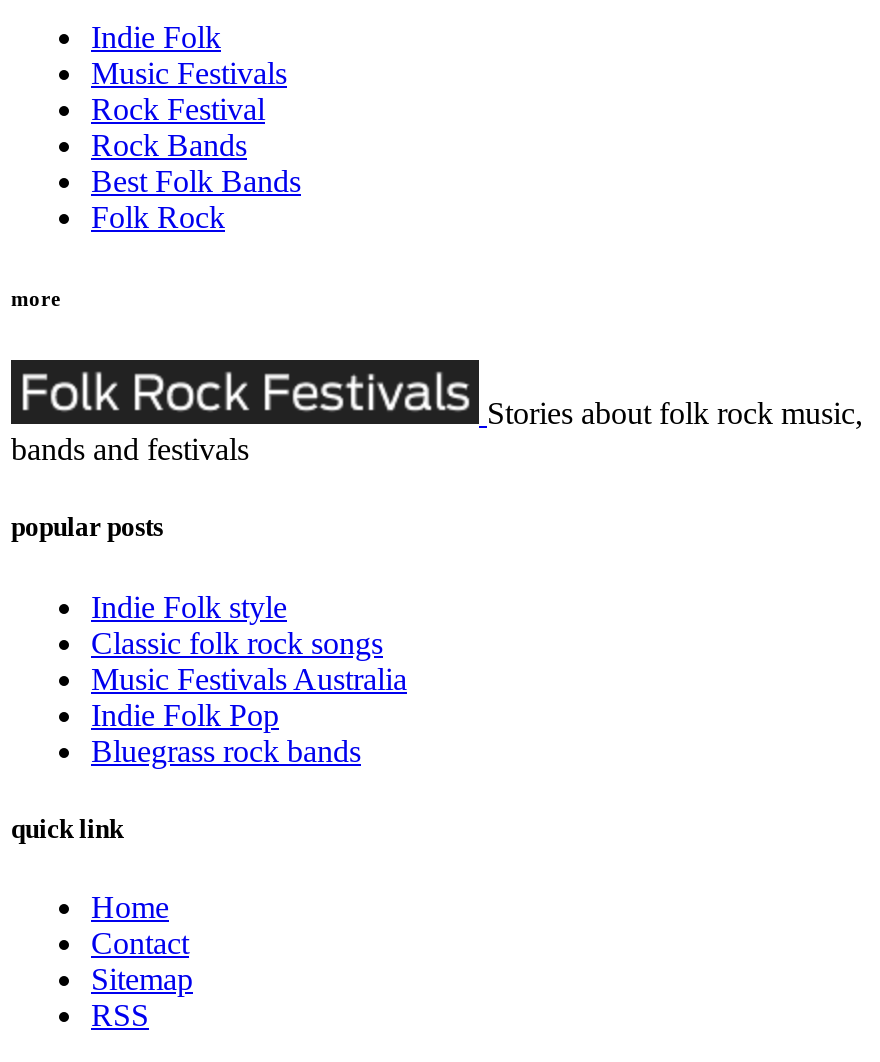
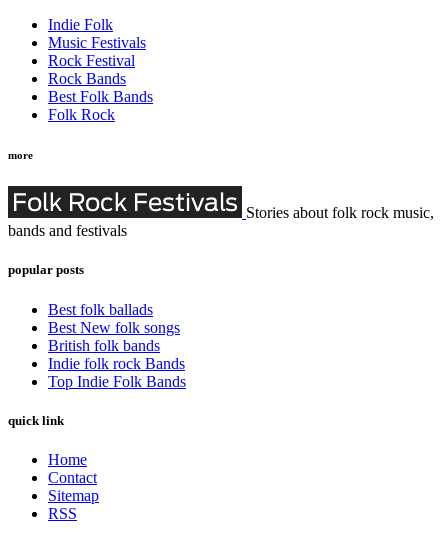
[91,589,407,767] Indie Folk style | Classic folk rock songs | Music Festivals Australia | Indie Folk Pop | Bluegrass rock bands -> [48,301,186,390] Best folk ballads | Best New folk songs | British folk bands | Indie folk rock Bands | Top Indie Folk Bands

